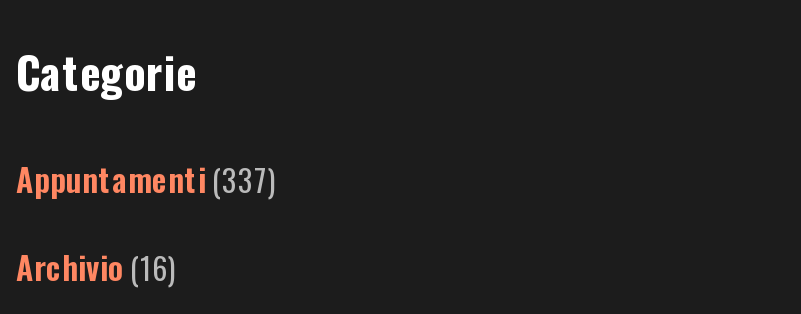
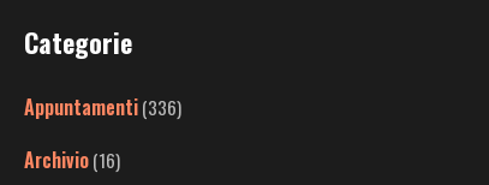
[16,155,276,203] Appuntamenti (337) -> [24,92,181,121] Appuntamenti (336)

